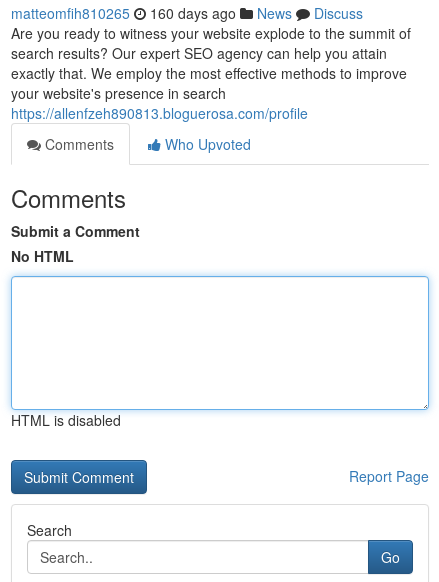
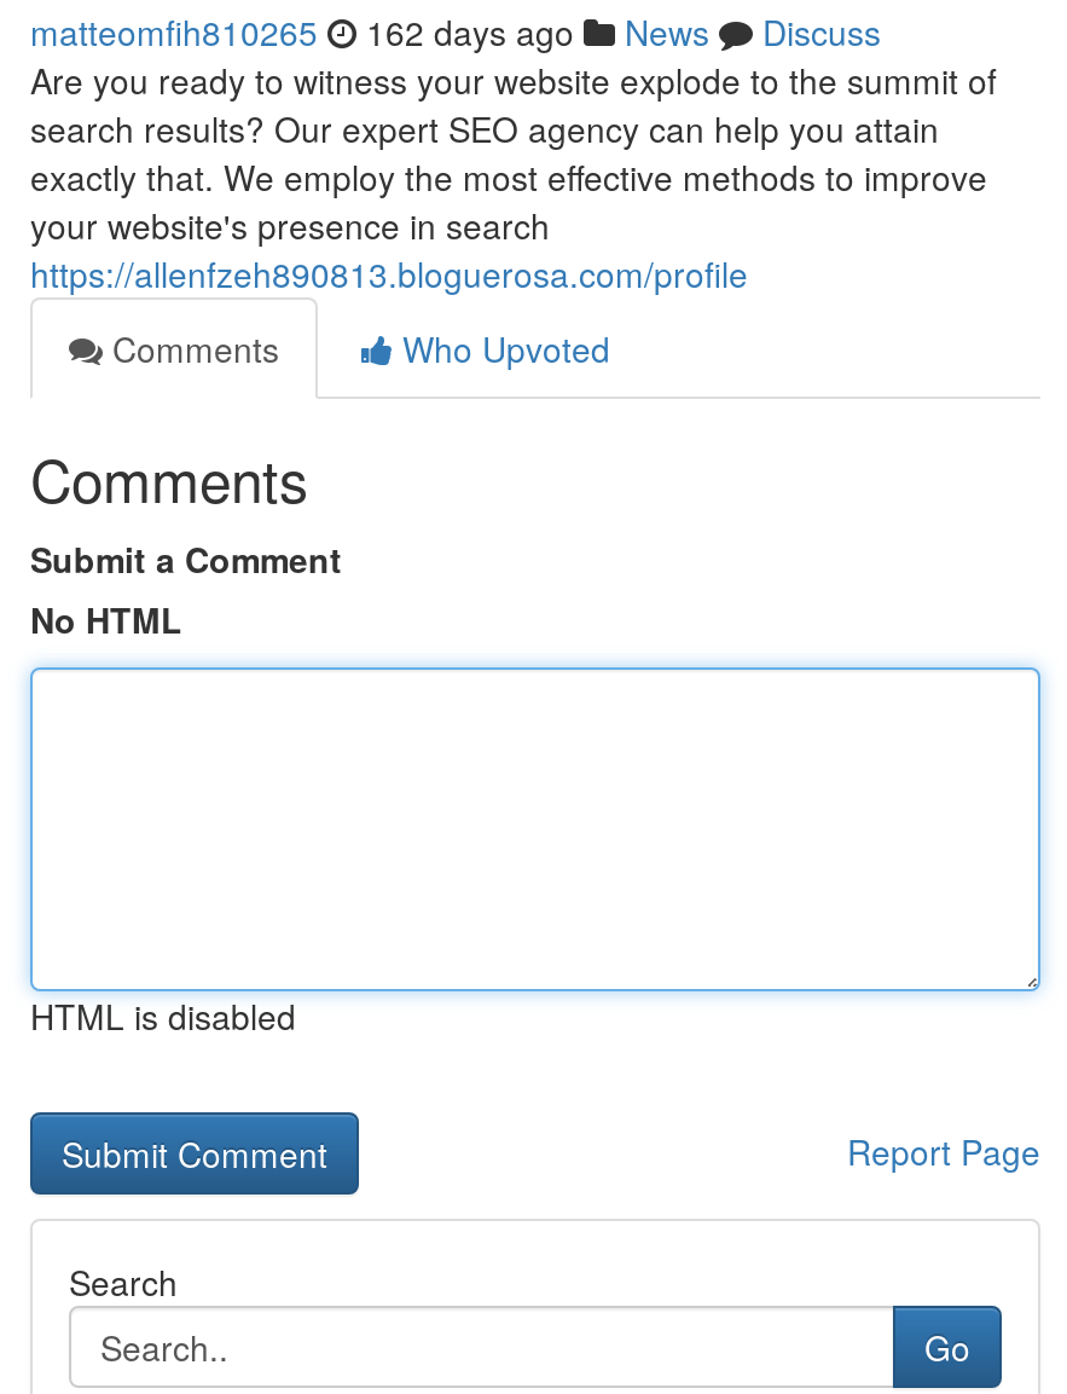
[11,3,363,23] matteomfih810265 160 days ago News Discuss -> [30,7,881,56] matteomfih810265 162 days ago News Discuss

